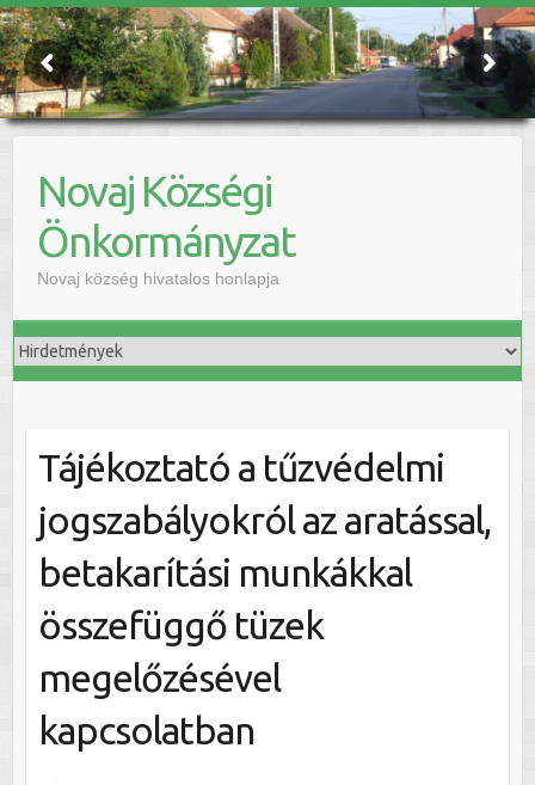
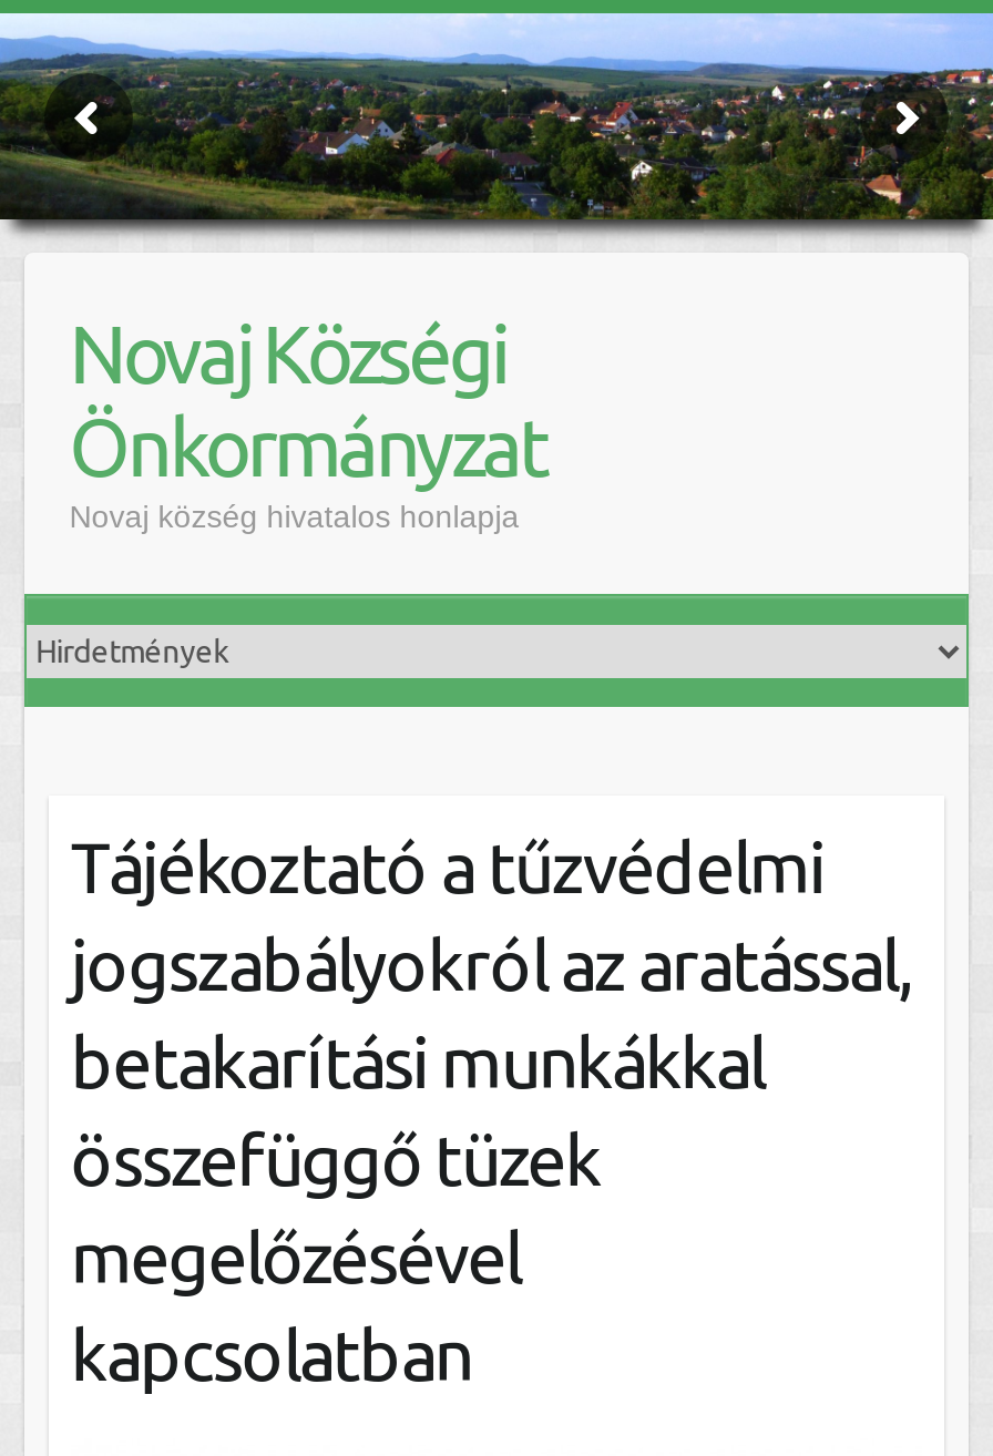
[4,6,531,118] [image] -> [7,11,986,222] [image]

